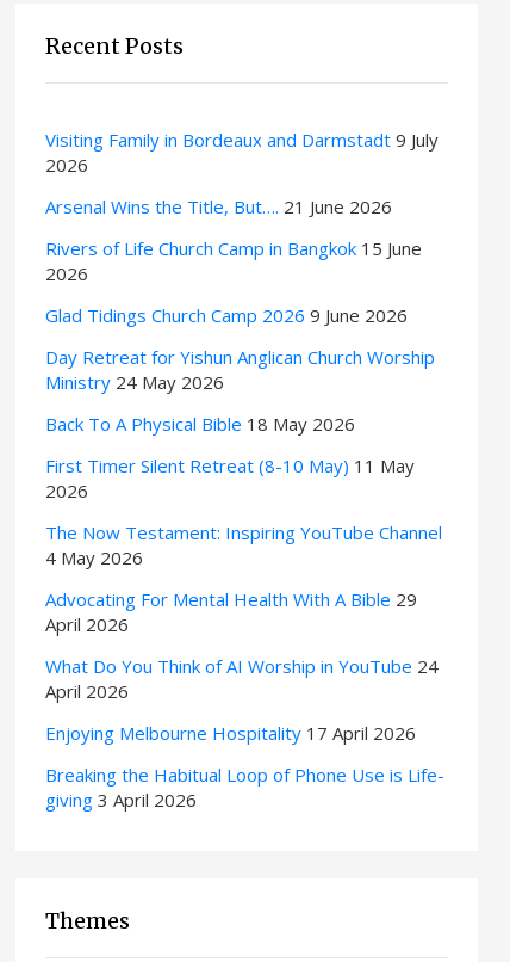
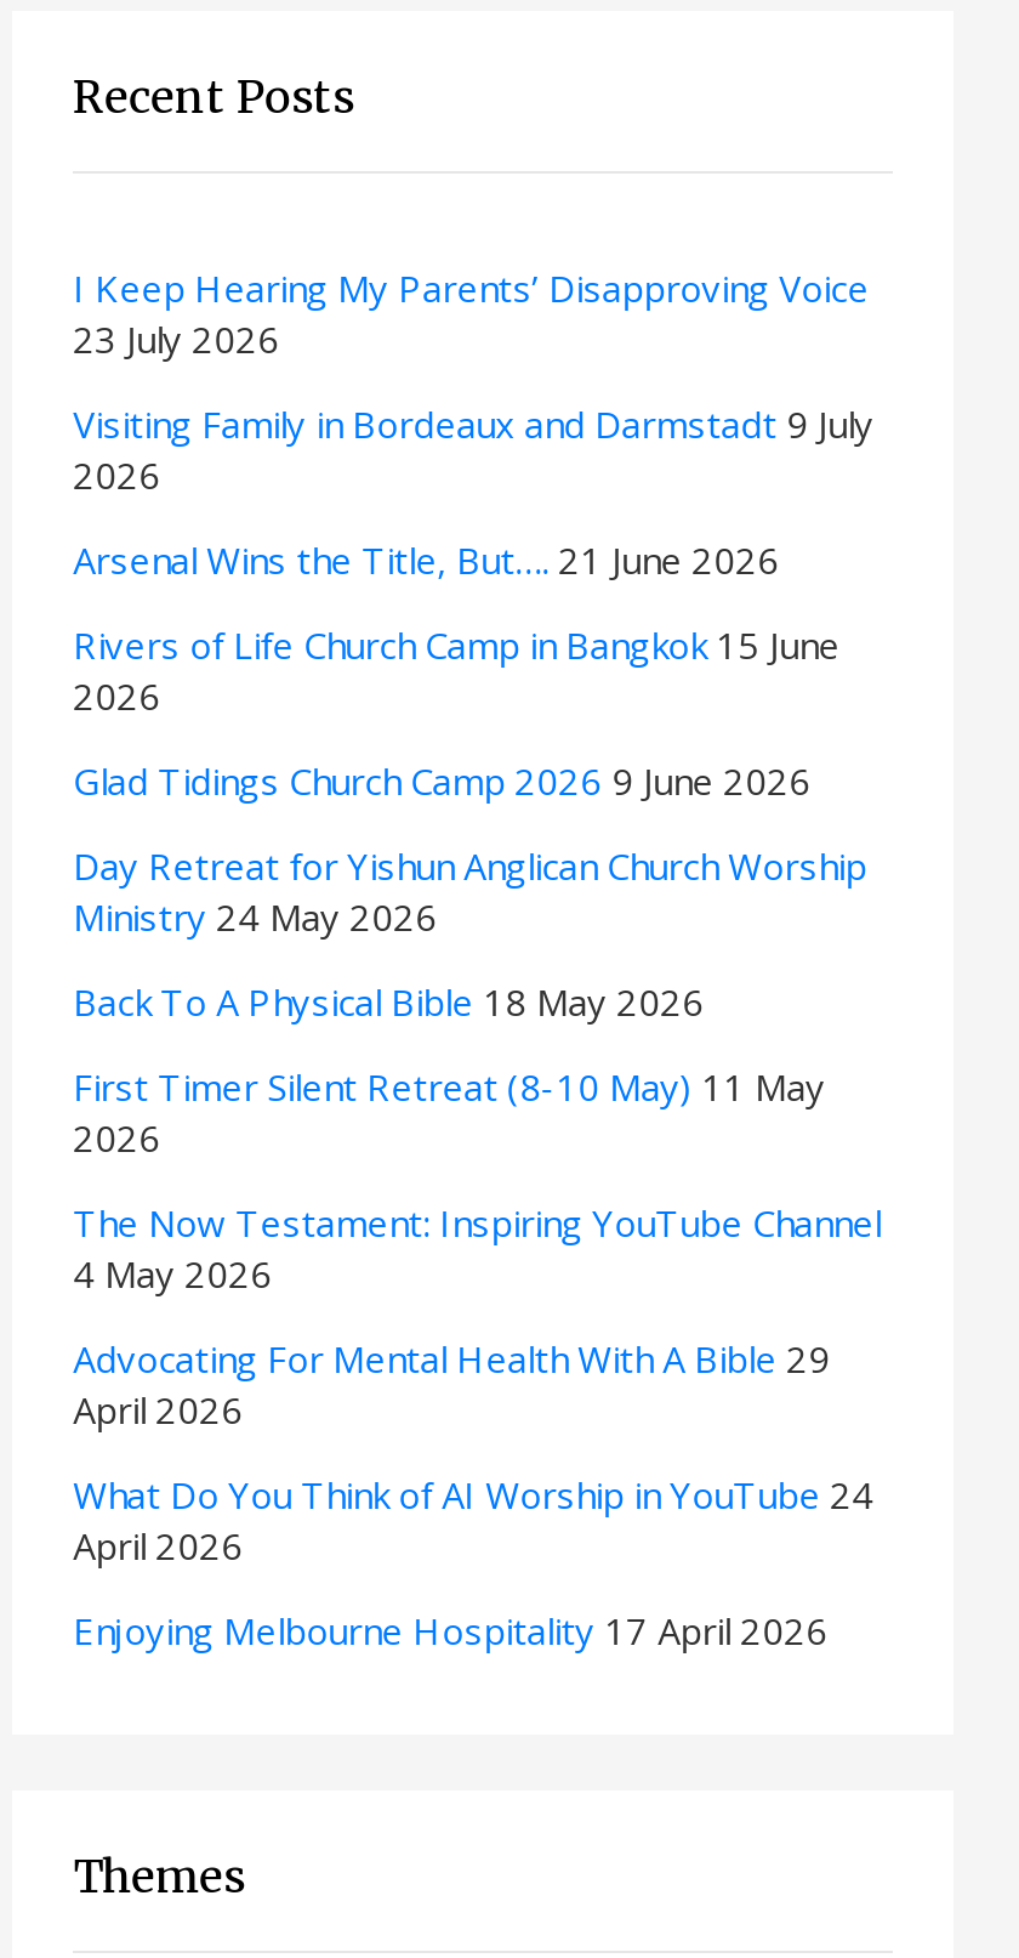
none -> [73,264,869,363] I Keep Hearing My Parents’ Disapproving Voice | 23 July 2026
moved [45,128,442,745] -> [73,400,881,1655]: Visiting Family in Bordeaux and Darmstadt 9 July | 2026 | Arsenal Wins the Title, But…. 21 June 2026 | ... | April 2026 | Enjoying Melbourne Hospitality 17 April 2026
[45,763,445,812] Breaking the Habitual Loop of Phone Use is Life- | giving 3 April 2026 -> none

